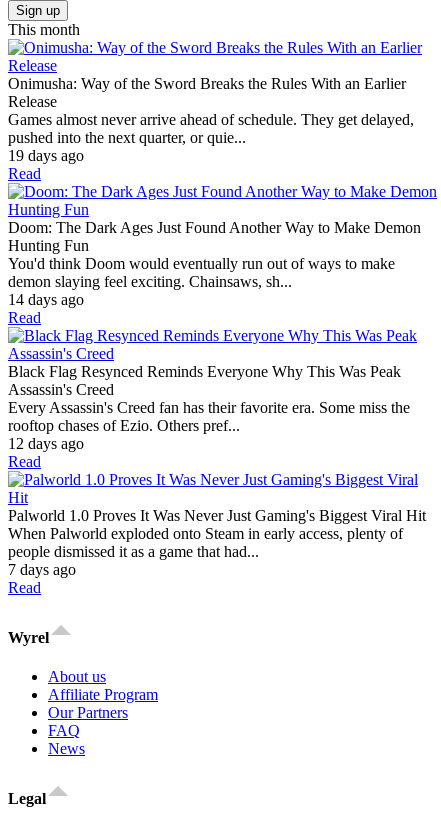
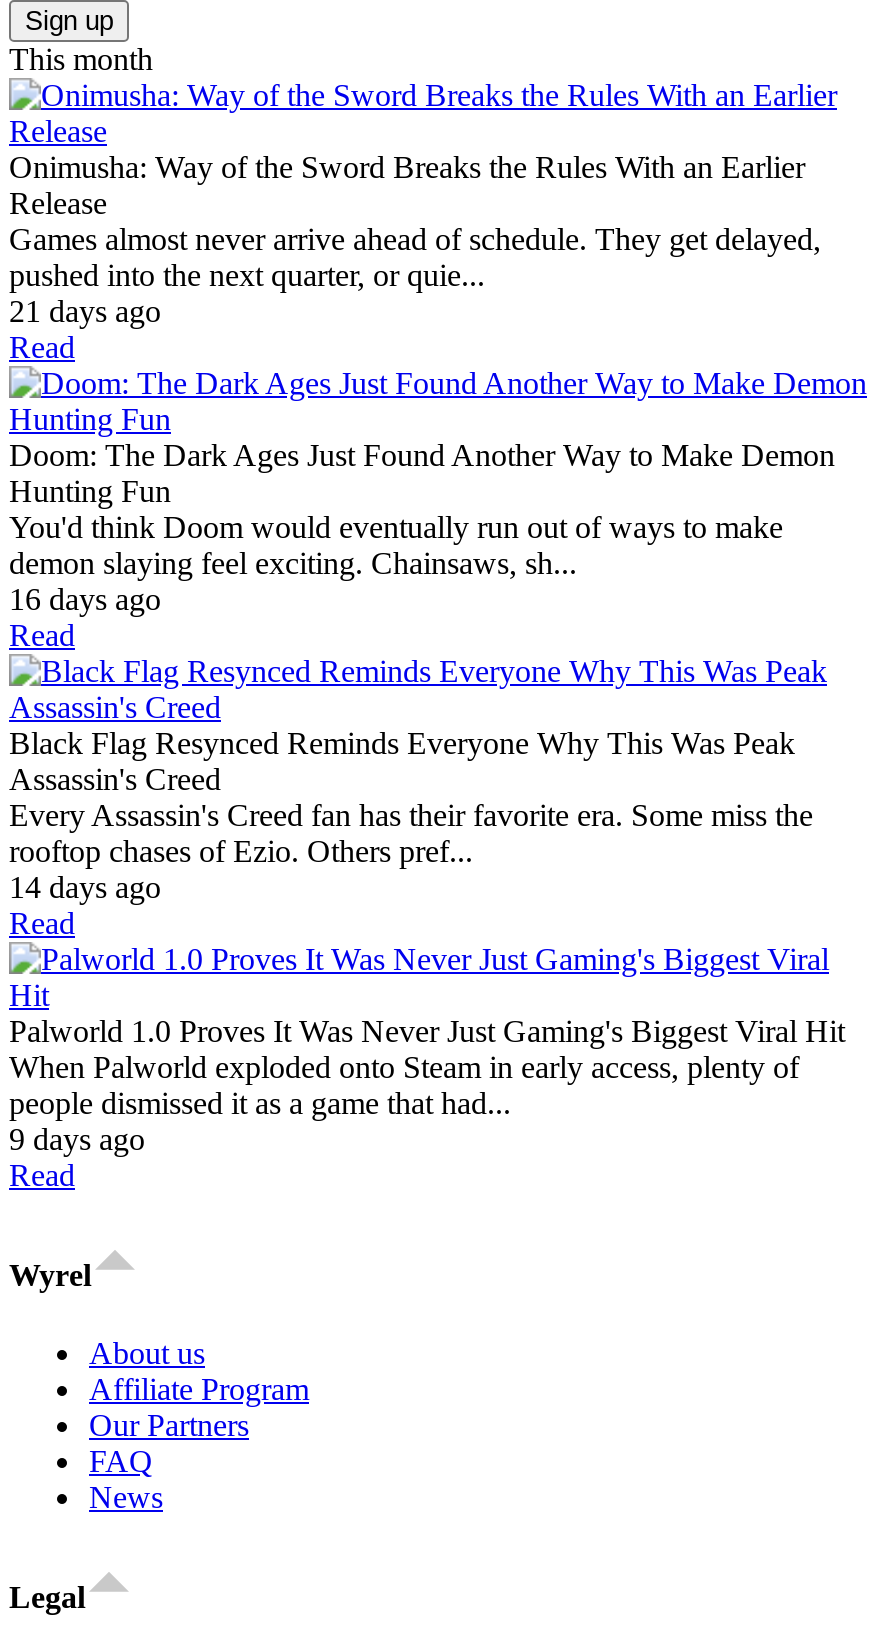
[8,147,84,164] 19 days ago -> [9,293,161,327] 21 days ago
[8,291,84,308] 14 days ago -> [9,581,161,615] 16 days ago
[8,435,84,452] 12 days ago -> [9,869,161,903] 14 days ago
[8,561,76,578] 7 days ago -> [9,1121,145,1155] 9 days ago

